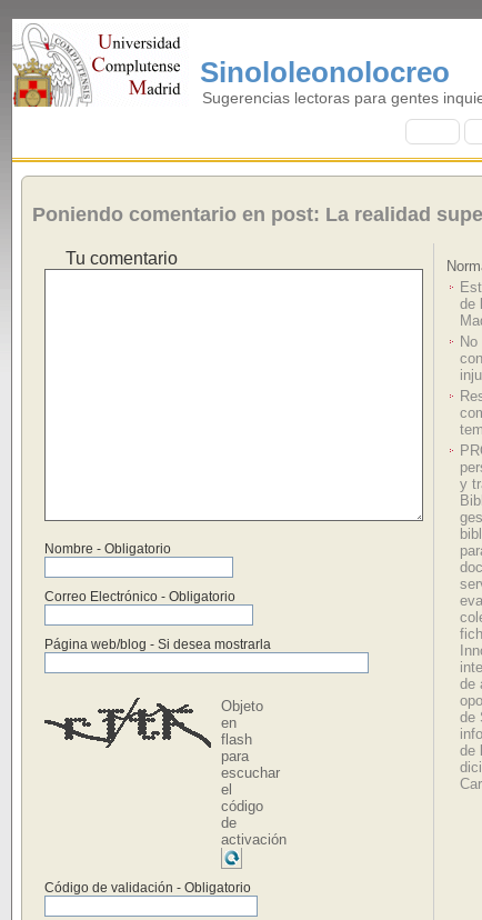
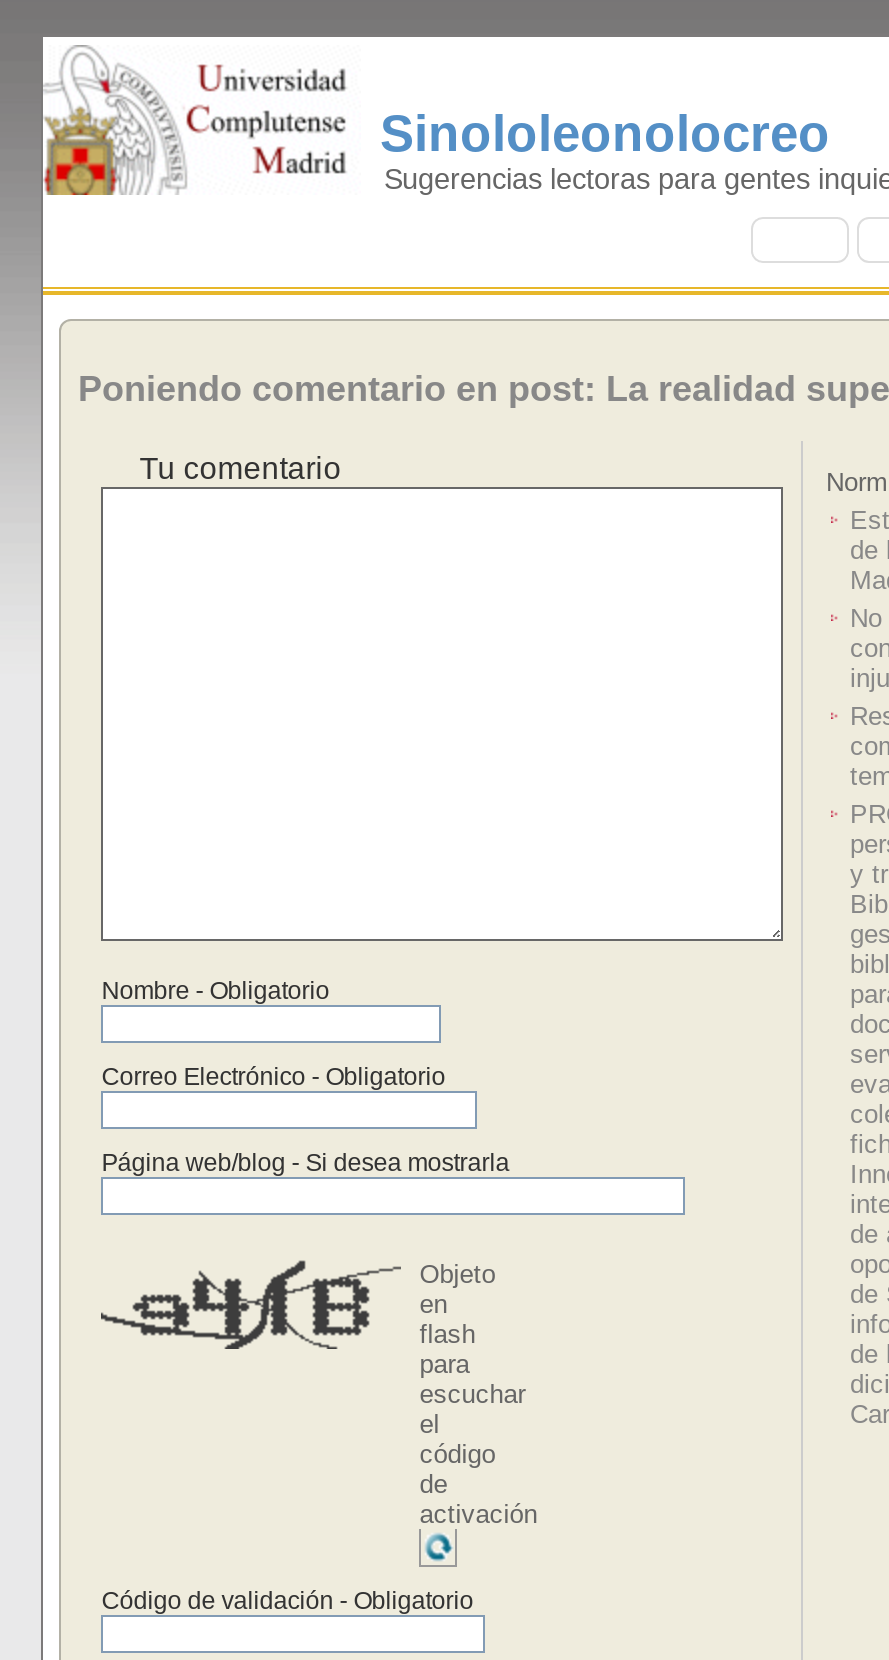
[43,697,212,749] [image] -> [99,1259,403,1351] [image]

